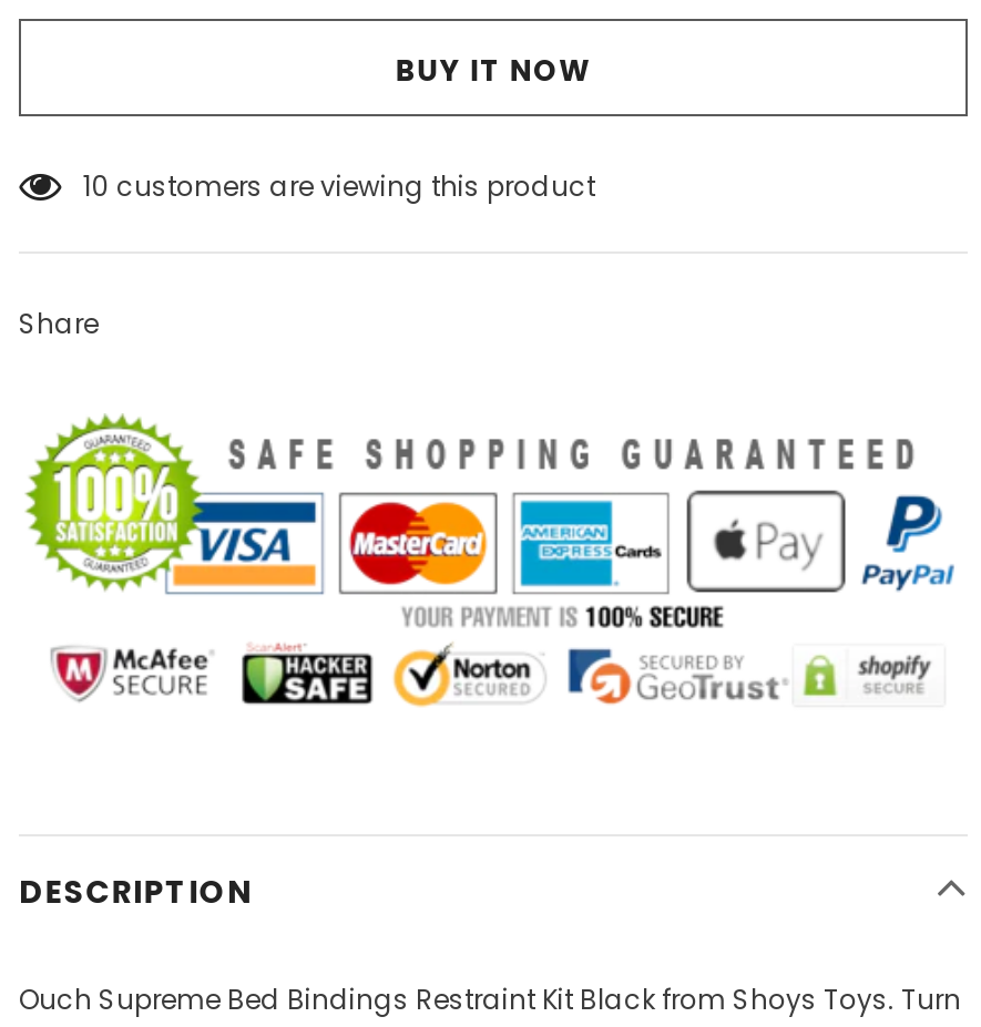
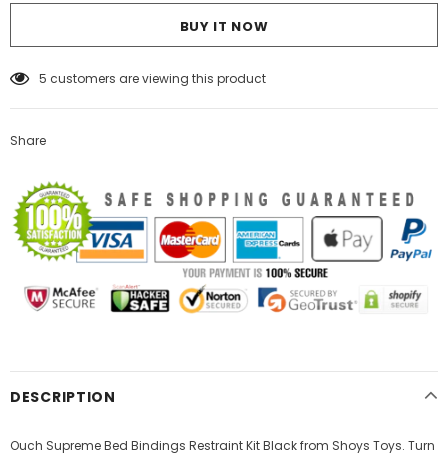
[83,168,595,206] 10 customers are viewing this product -> [39,70,266,87] 5 customers are viewing this product

